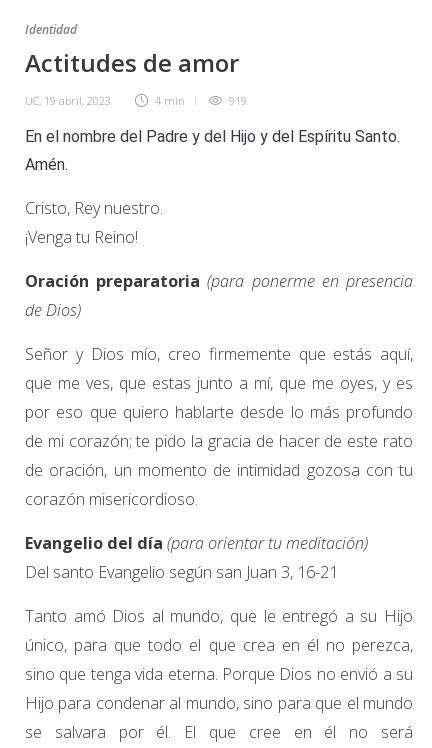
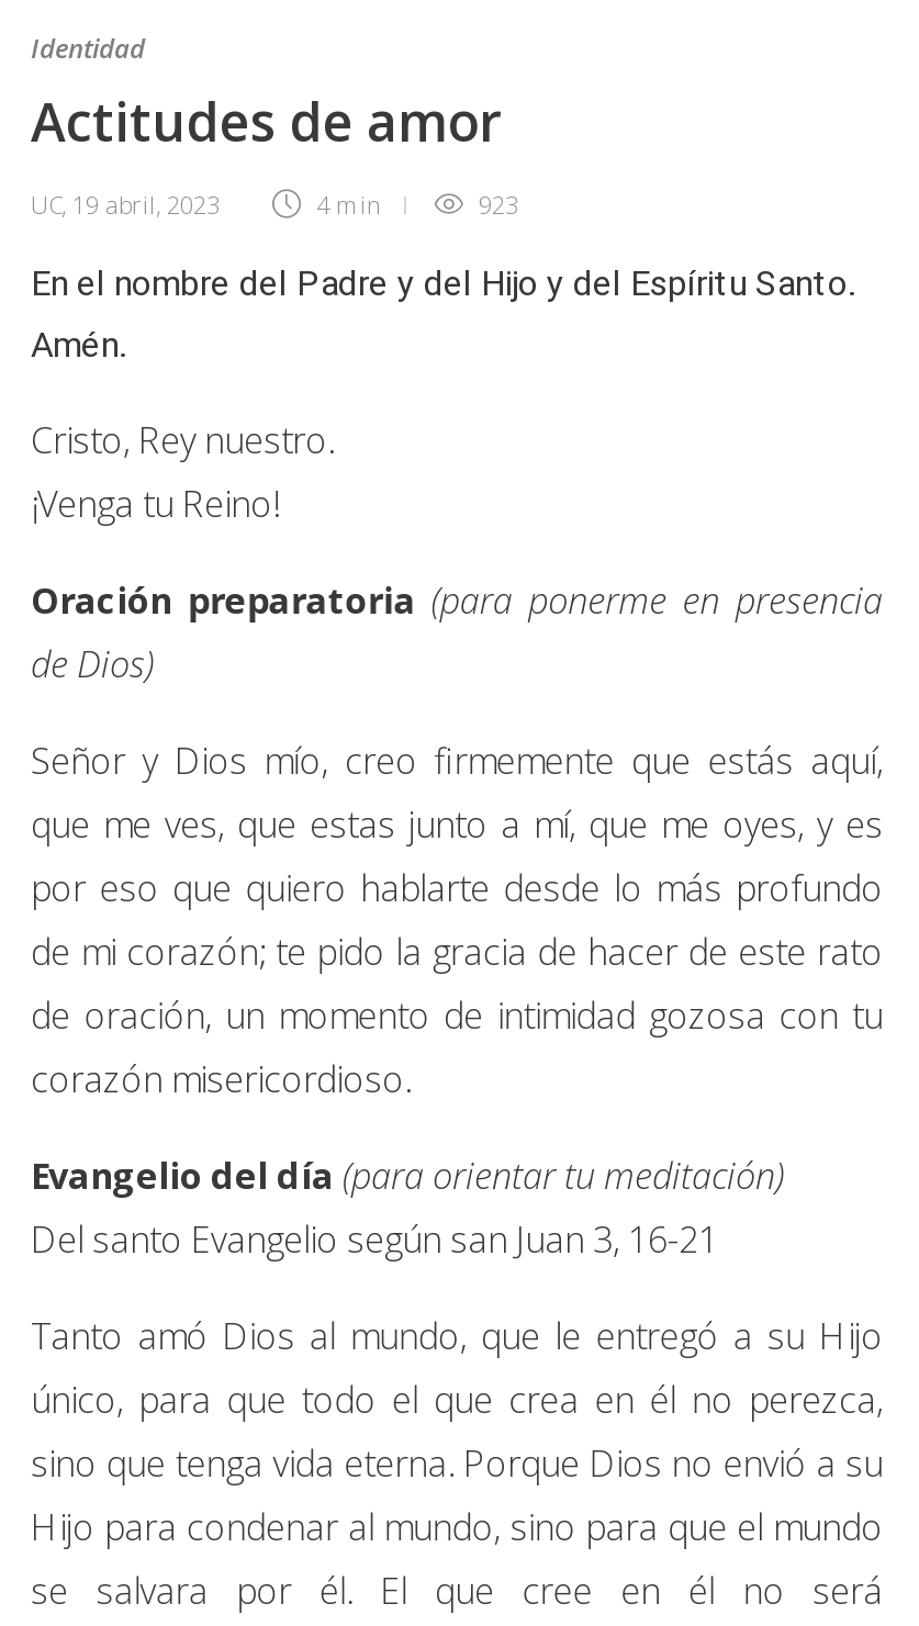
[226,93,247,108] 919 -> [472,188,518,221] 923

